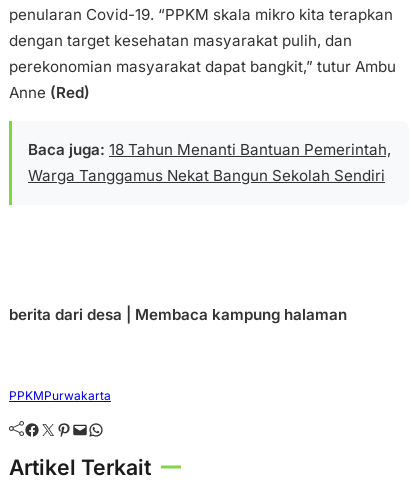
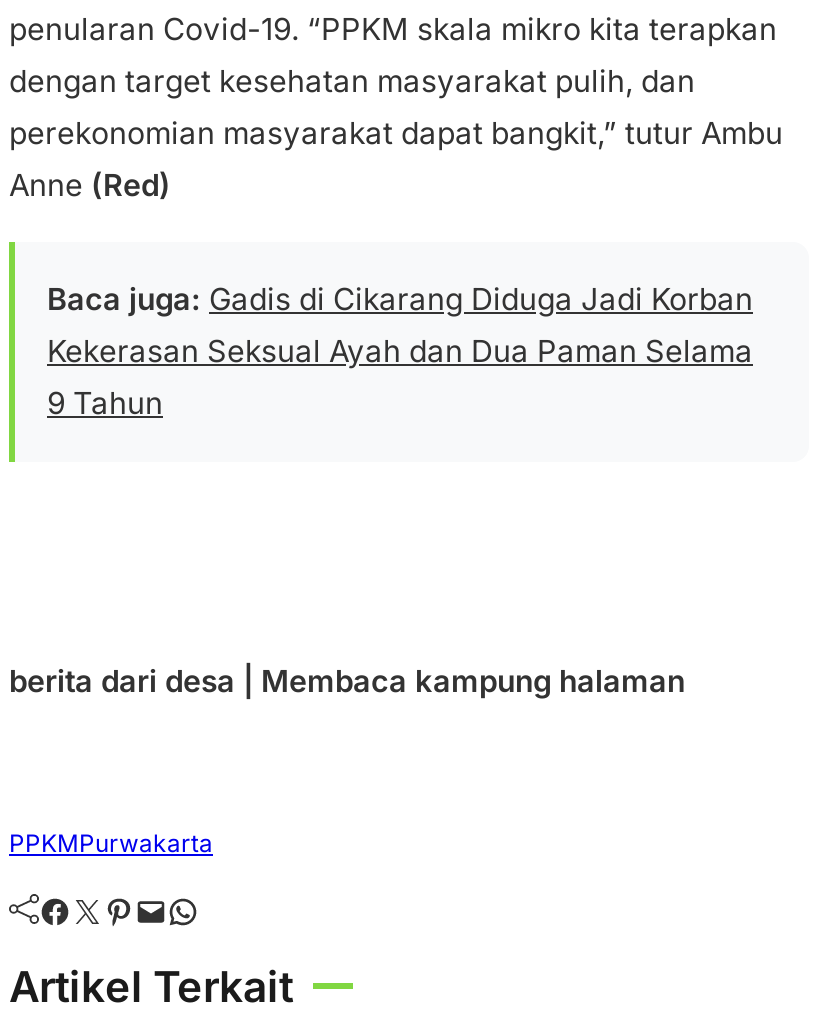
[28,140,391,185] Baca juga: 18 Tahun Menanti Bantuan Pemerintah, | Warga Tanggamus Nekat Bangun Sekolah Sendiri -> [47,279,753,421] Baca juga: Gadis di Cikarang Diduga Jadi Korban | Kekerasan Seksual Ayah dan Dua Paman Selama | 9 Tahun

